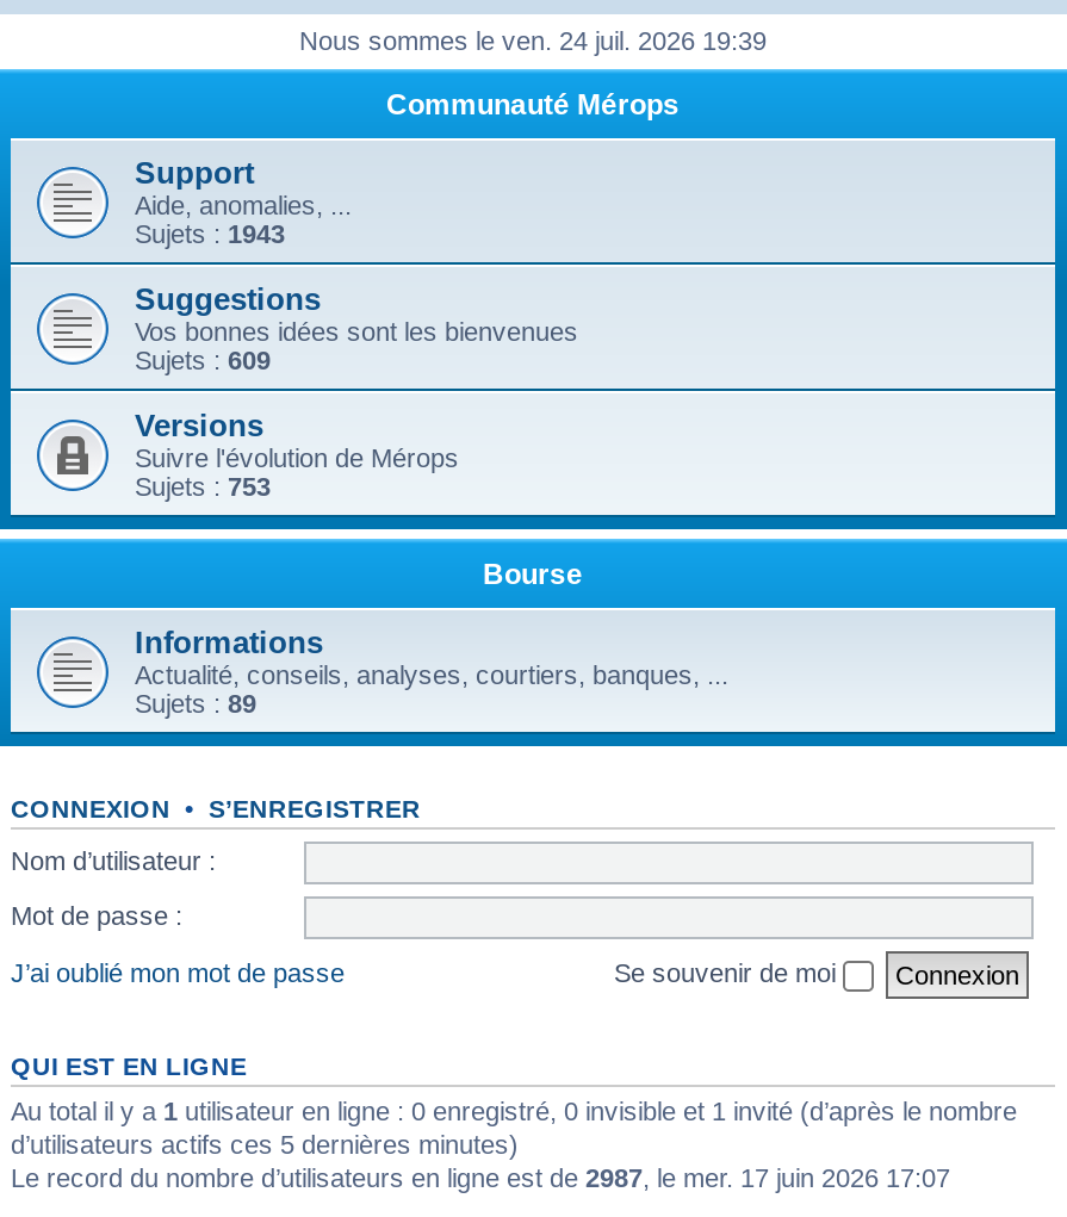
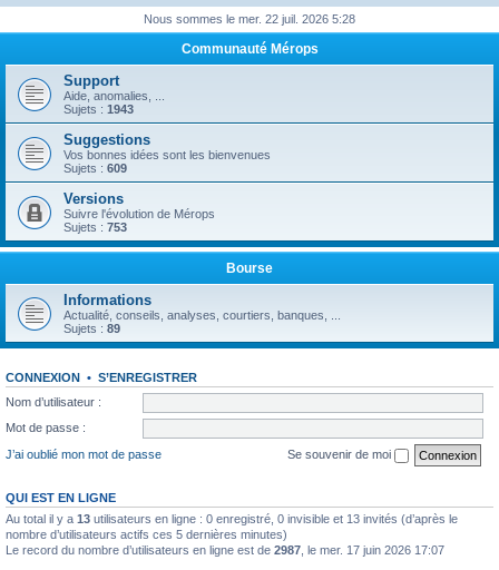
[299,26,767,55] Nous sommes le ven. 24 juil. 2026 19:39 -> [144,12,355,26] Nous sommes le mer. 22 juil. 2026 5:28
[11,1095,1017,1157] Au total il y a 1 utilisateur en ligne : 0 enregistré, 0 invisible et 1 invité (d’après le nombre | d’utilisateurs actifs ces 5 dernières minutes) -> [6,512,458,540] Au total il y a 13 utilisateurs en ligne : 0 enregistré, 0 invisible et 13 invités (d’après le | nombre d’utilisateurs actifs ces 5 dernières minutes)

